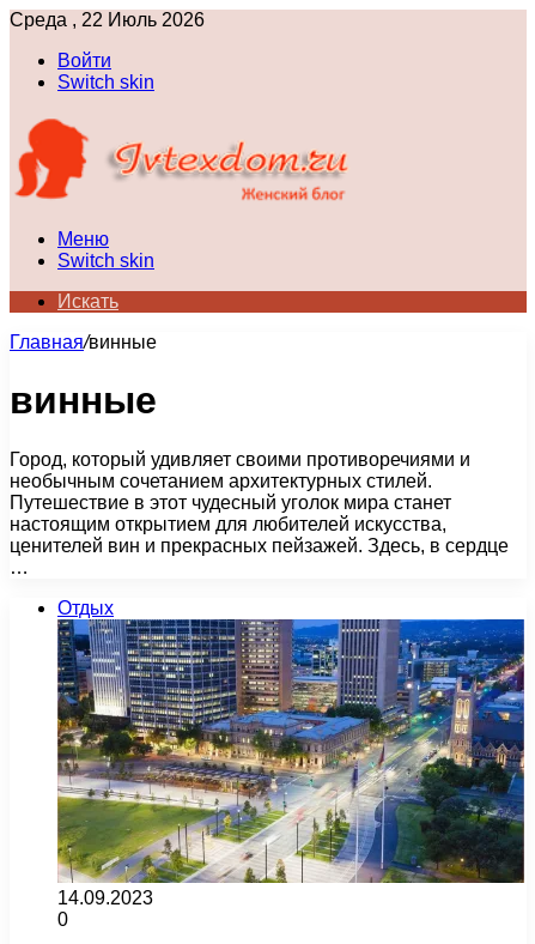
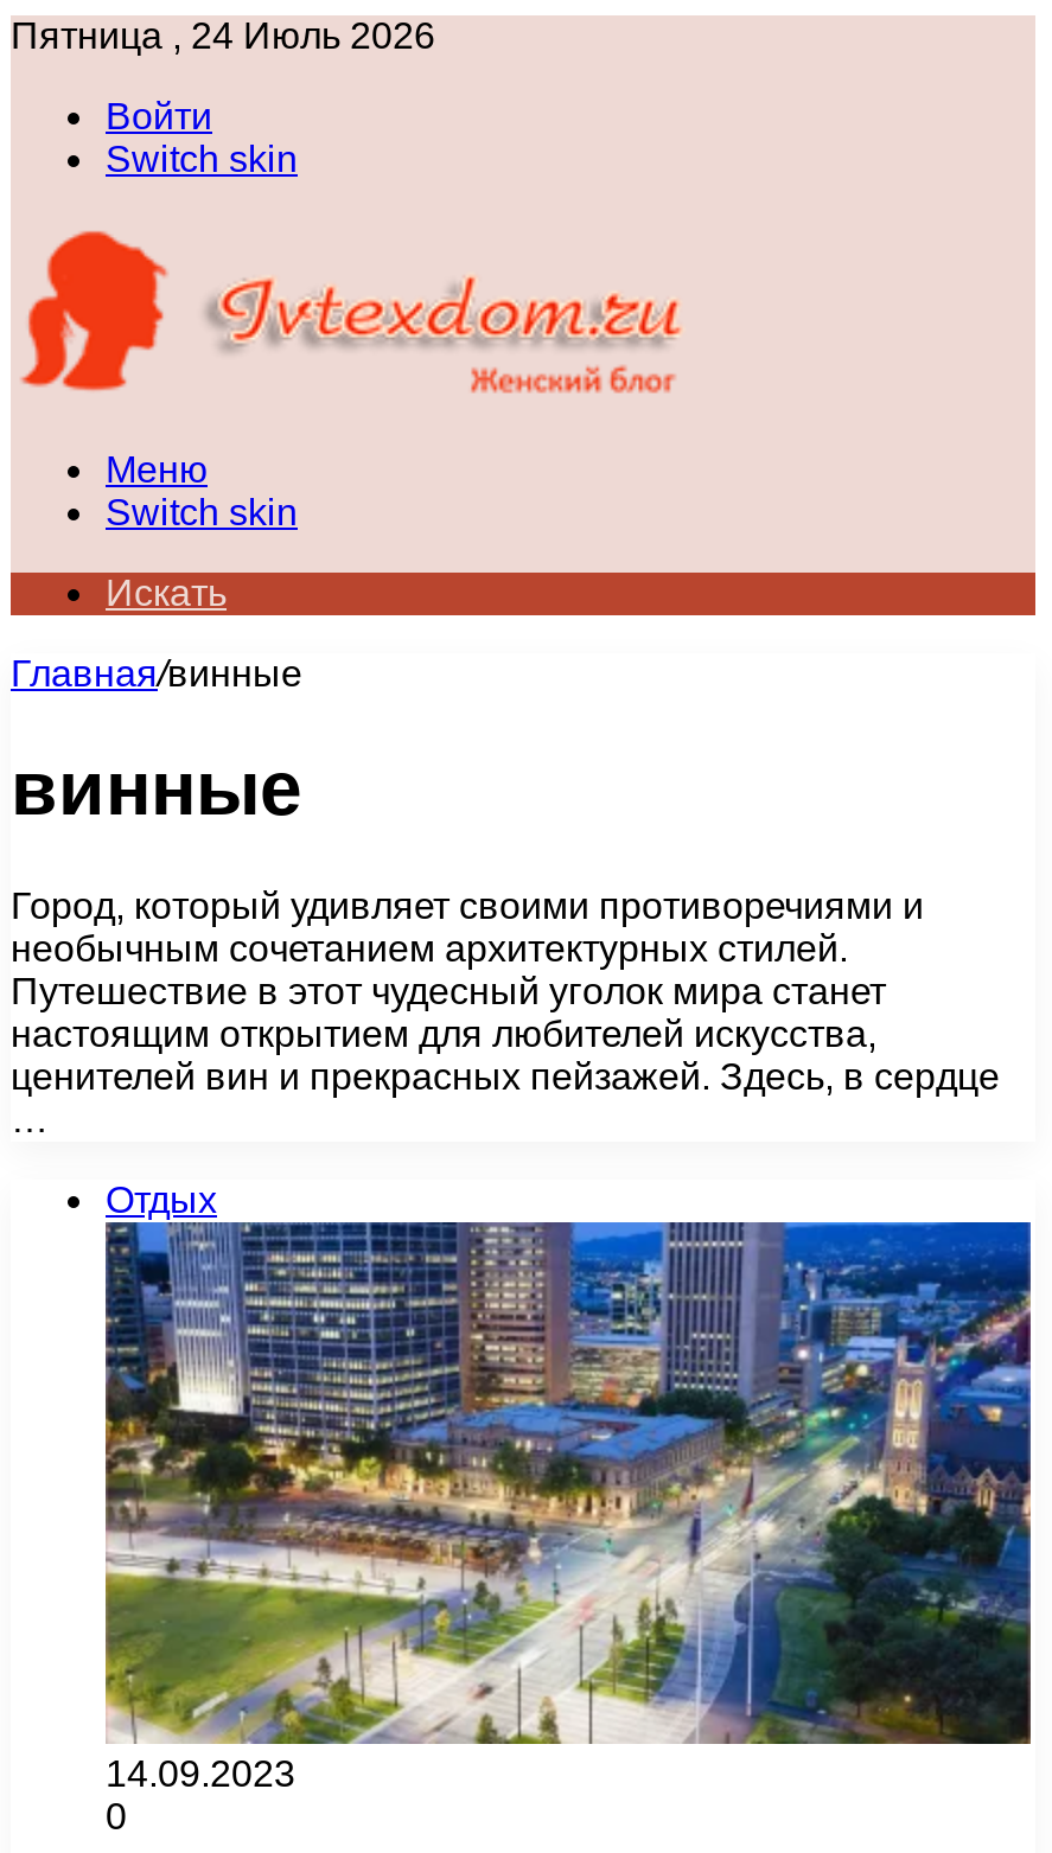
[10,10,205,30] Среда , 22 Июль 2026 -> [11,15,435,56] Пятница , 24 Июль 2026

